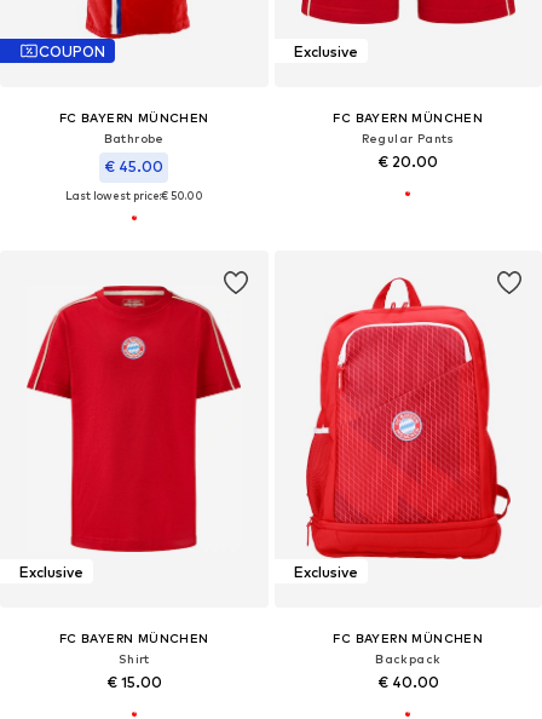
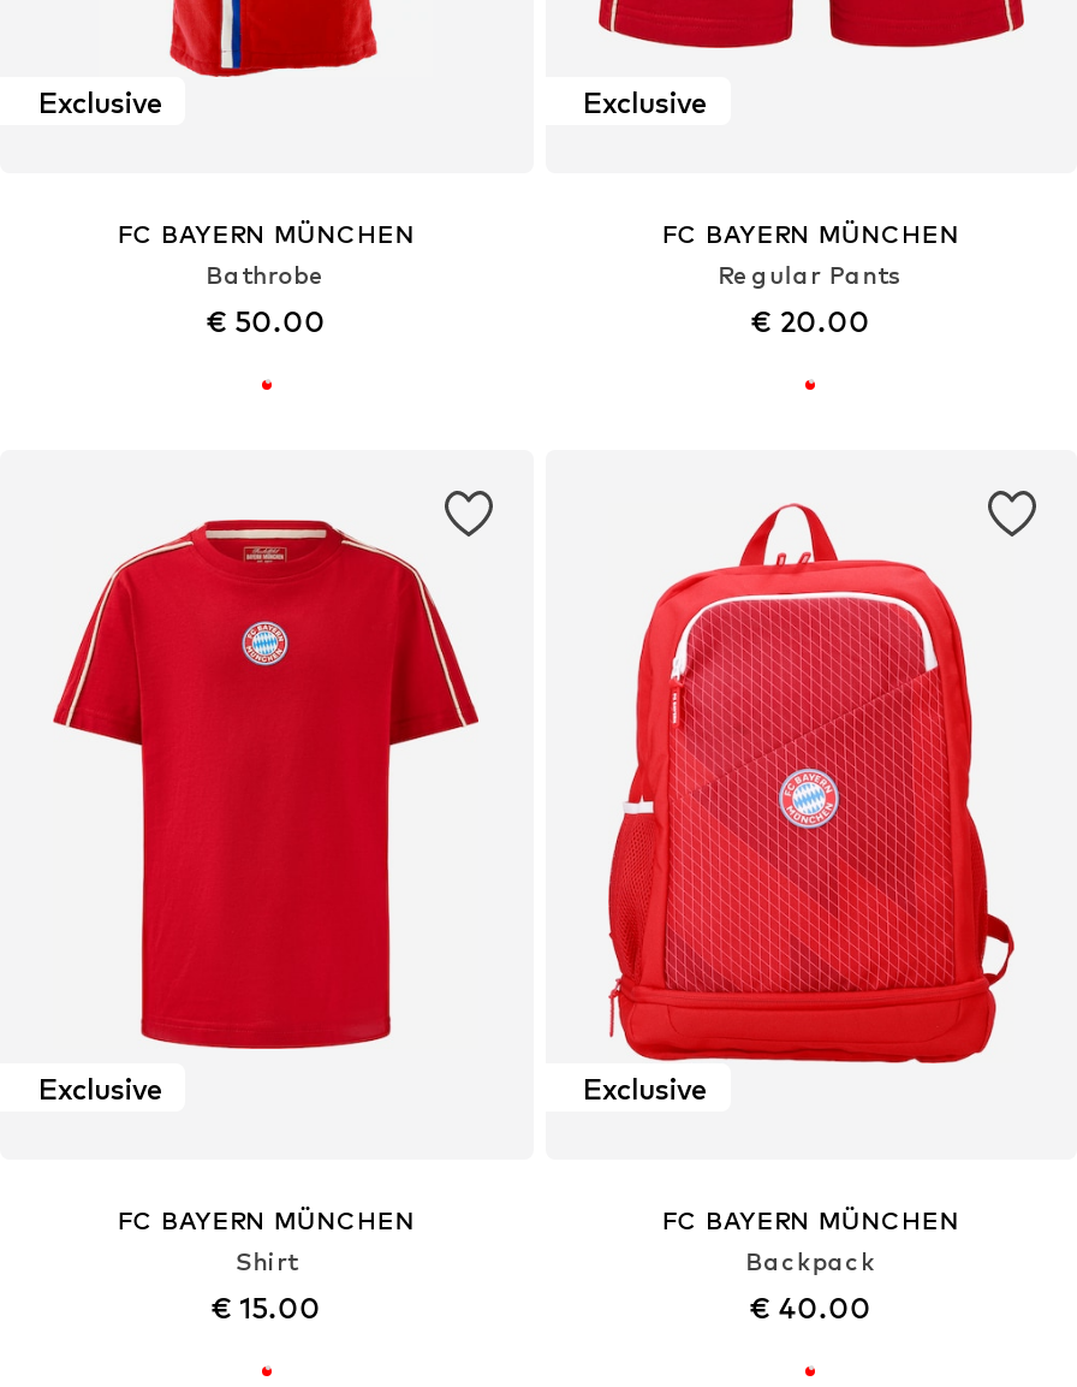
[39,42,105,60] COUPON -> [38,83,166,120] Exclusive
[65,158,203,202] € 45.00 | Last lowest price:€ 50.00 -> [206,304,326,340] € 50.00

